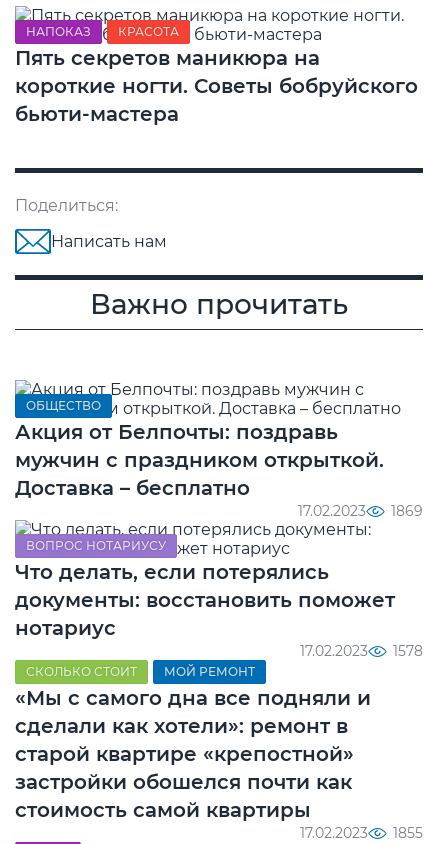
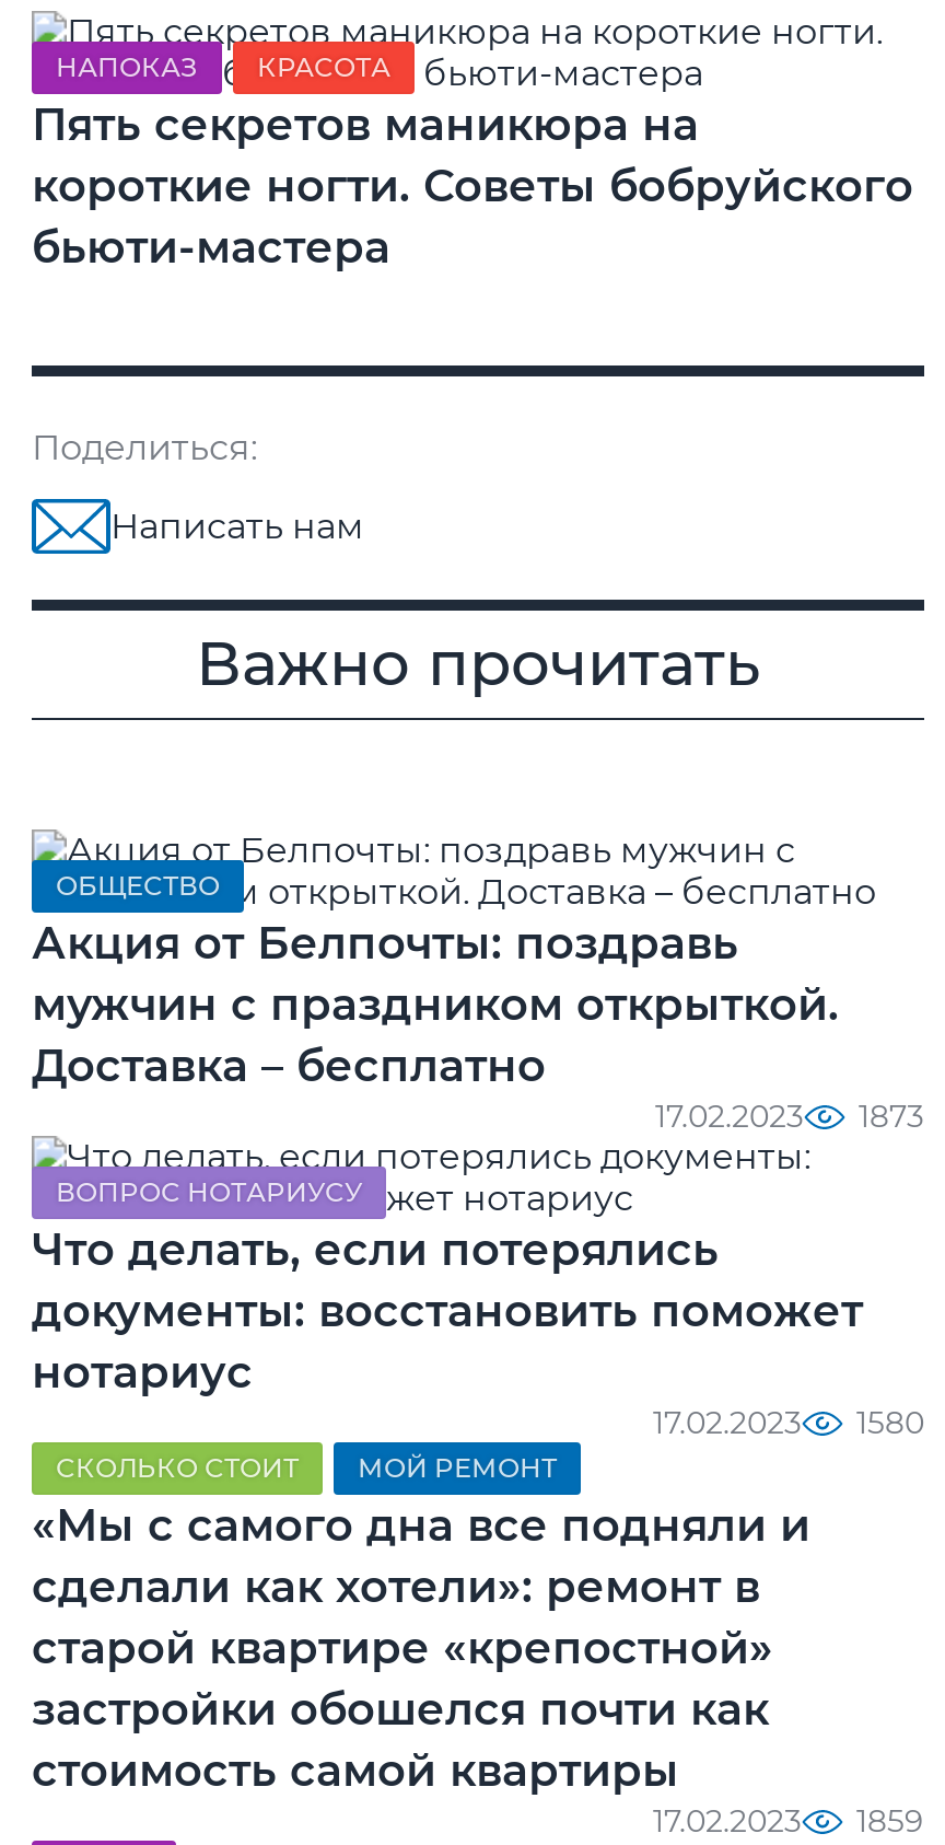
[298,502,423,520] 17.02.2023 1869 -> [655,1096,924,1136] 17.02.2023 1873
[300,642,423,660] 17.02.2023 1578 -> [653,1403,924,1442] 17.02.2023 1580
[300,824,423,842] 17.02.2023 1855 -> [653,1801,924,1841] 17.02.2023 1859

